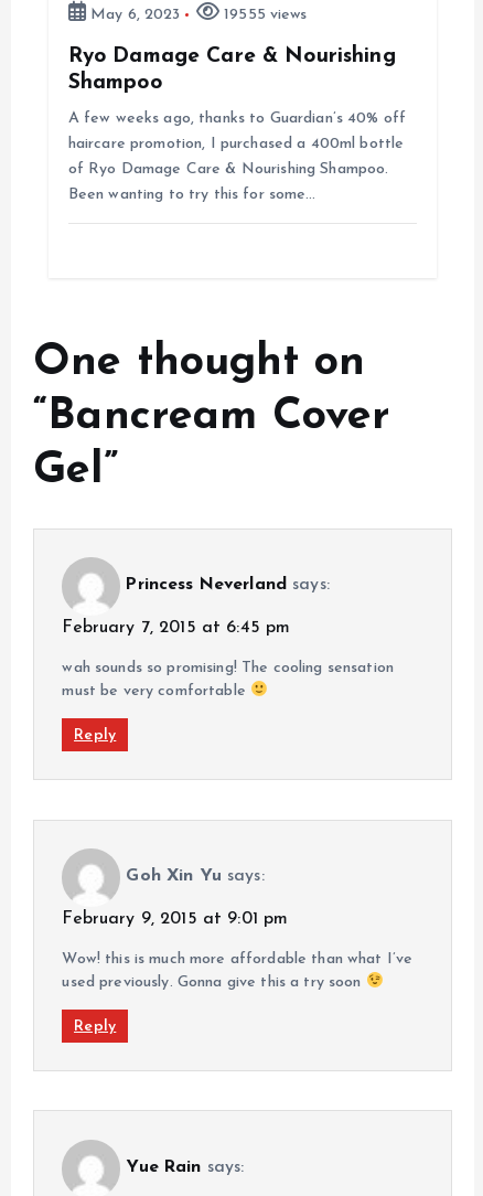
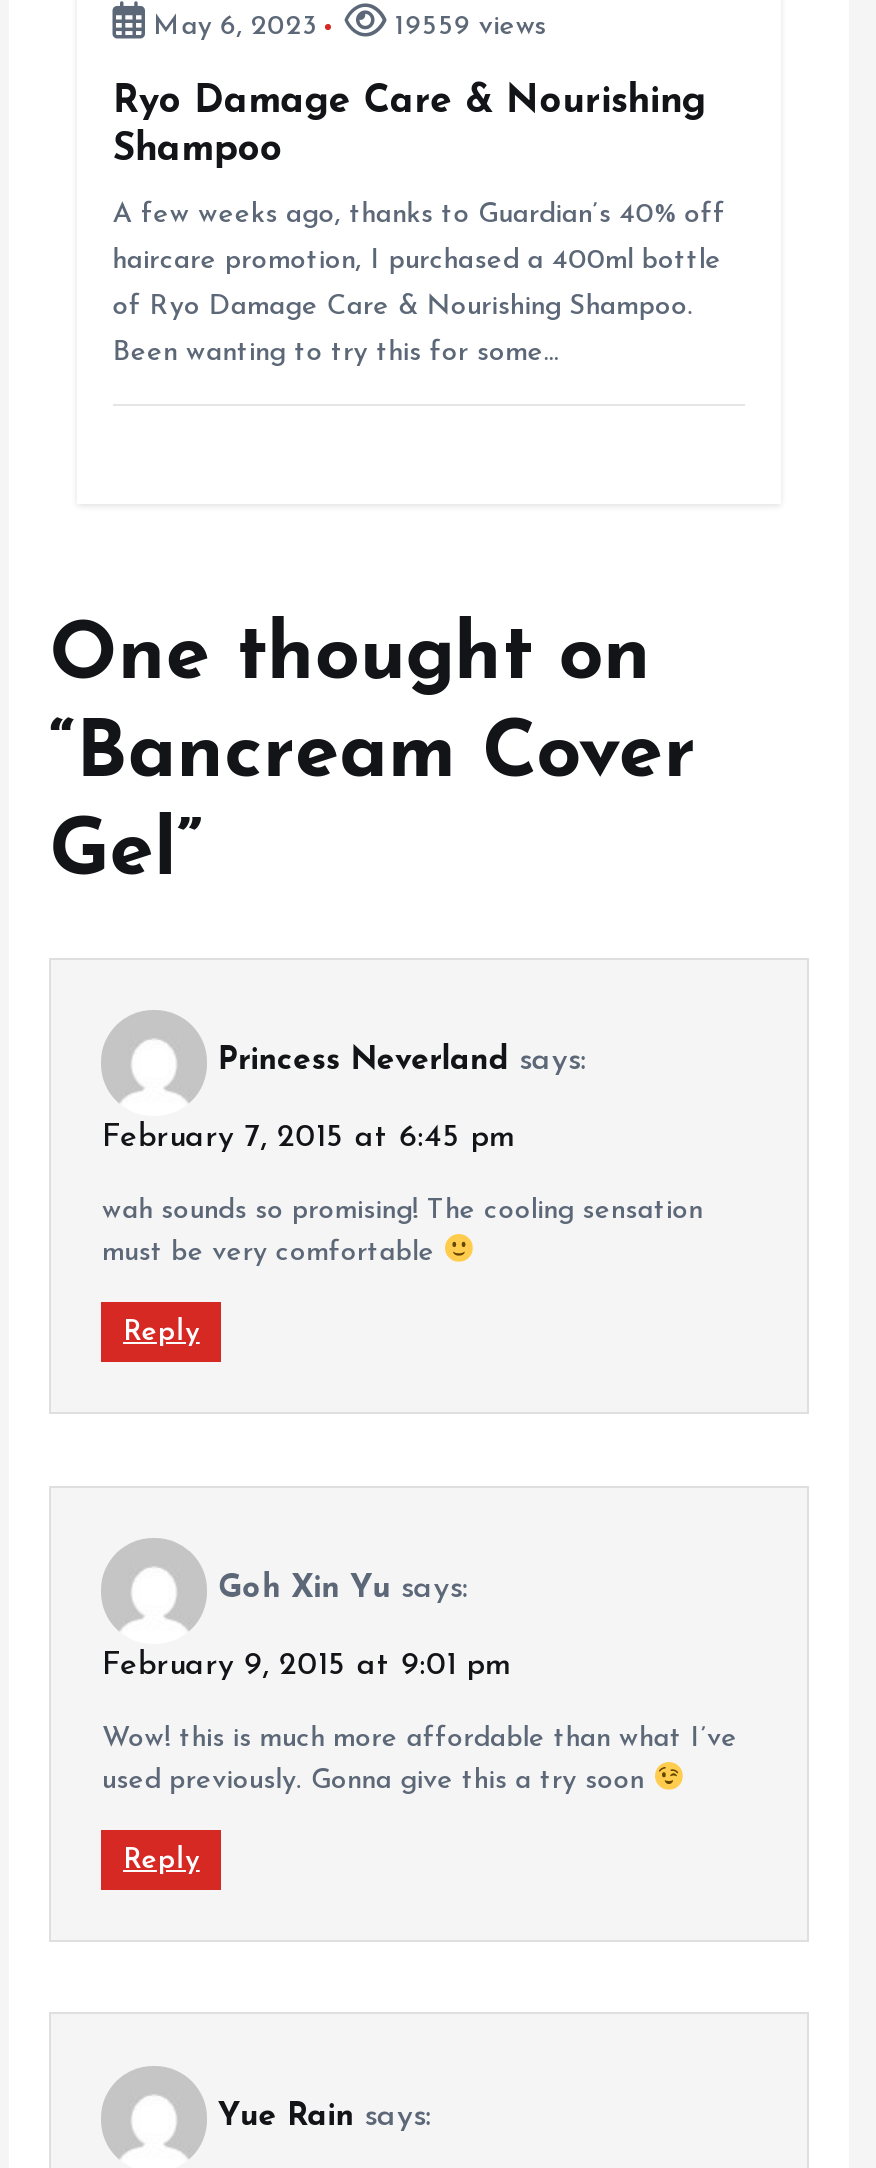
[219,7,307,23] 19555 views -> [387,12,546,42] 19559 views

